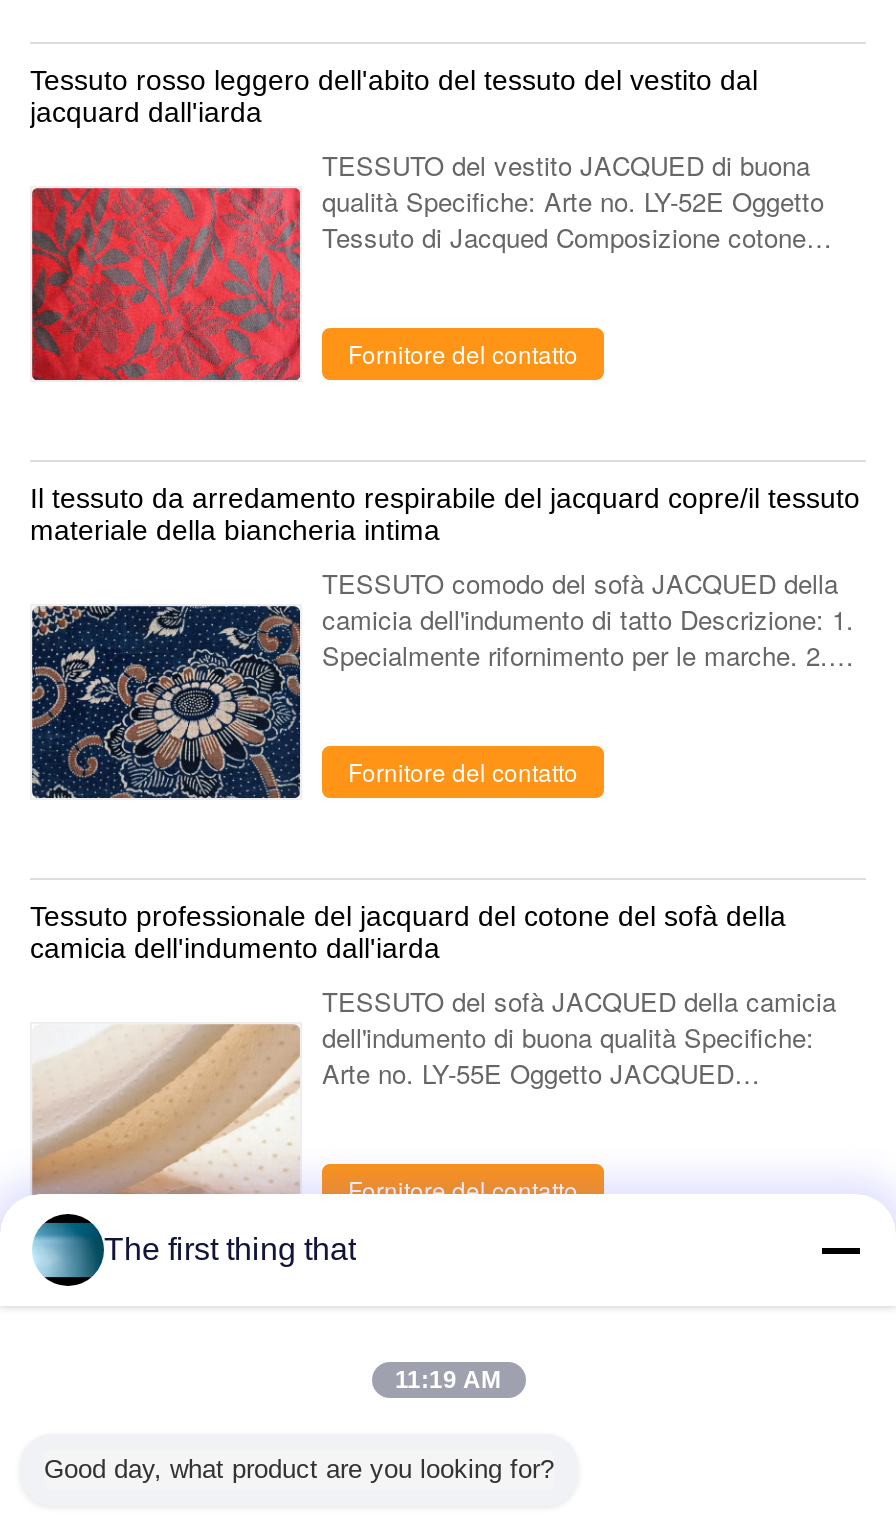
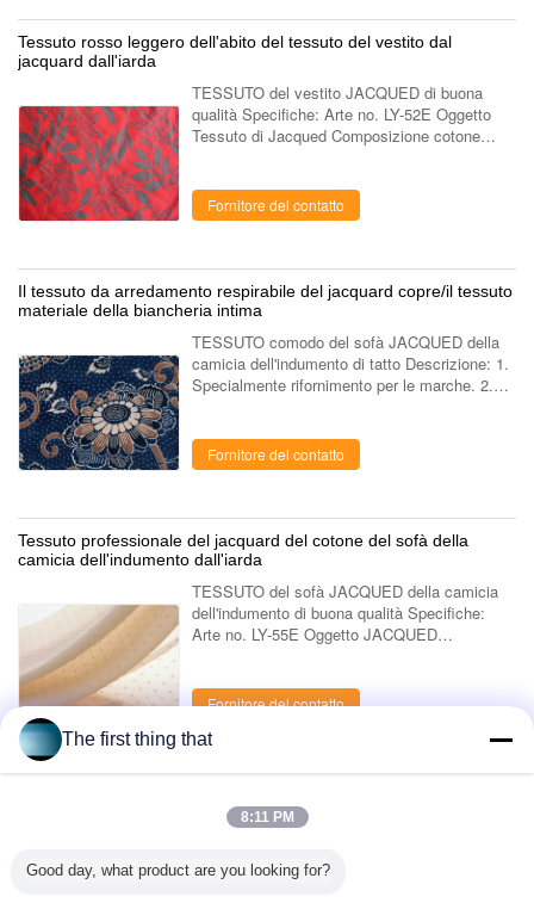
[395,1366,501,1394] 11:19 AM -> [240,809,294,825] 8:11 PM

